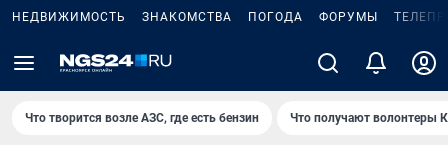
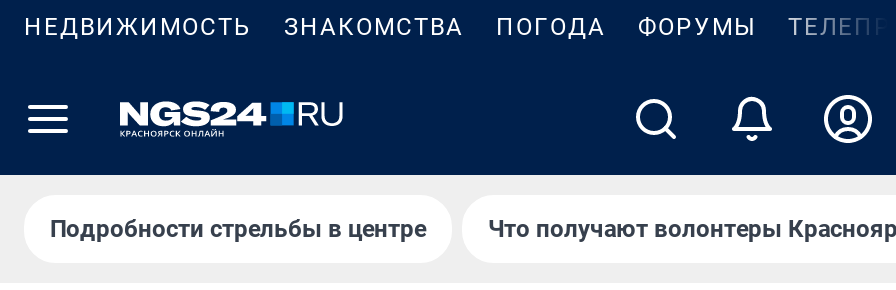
[25,111,259,125] Что творится возле АЗС, где есть бензин -> [50,215,426,243] Подробности стрельбы в центре

